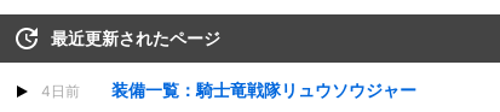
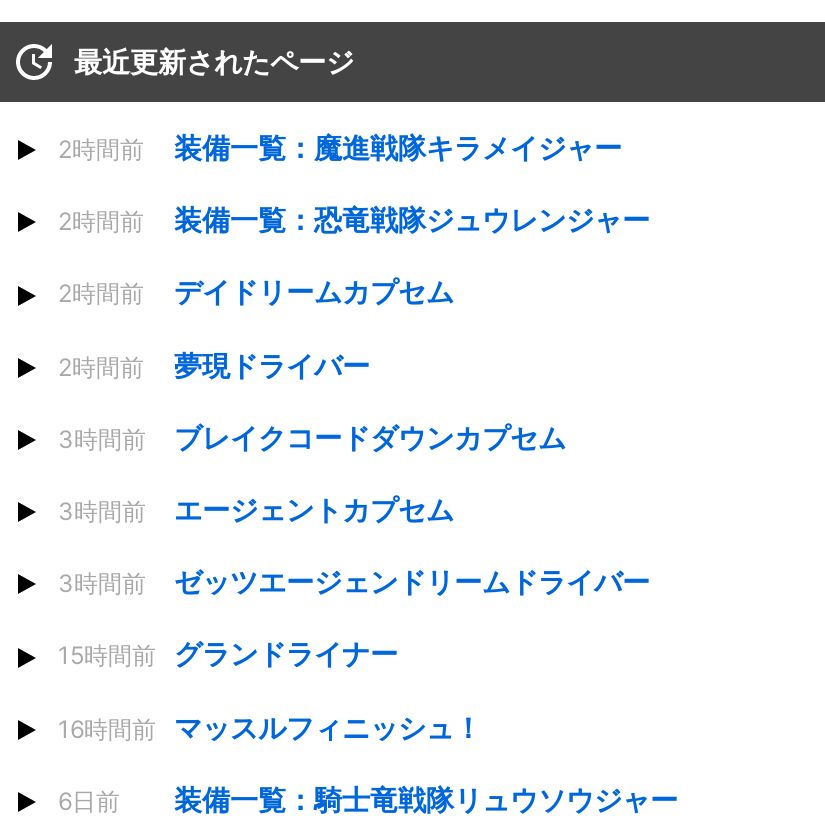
[41,82,80,100] 4日前 -> [58,130,650,815] 2時間前 | 装備一覧：魔進戦隊キラメイジャー | 2時間前 | 装備一覧：恐竜戦隊ジュウレンジャー | 2時間前 | デイドリームカプセム | 2時間前 | 夢現ドライバー | 3時間前 | ブレイクコードダウンカプセム | 3時間前 | エージェントカプセム | 3時間前 | ゼッツエージェンドリームドライバー | 15時間前 グランドライナー | 16時間前 マッスルフィニッシュ！ | 6日前

